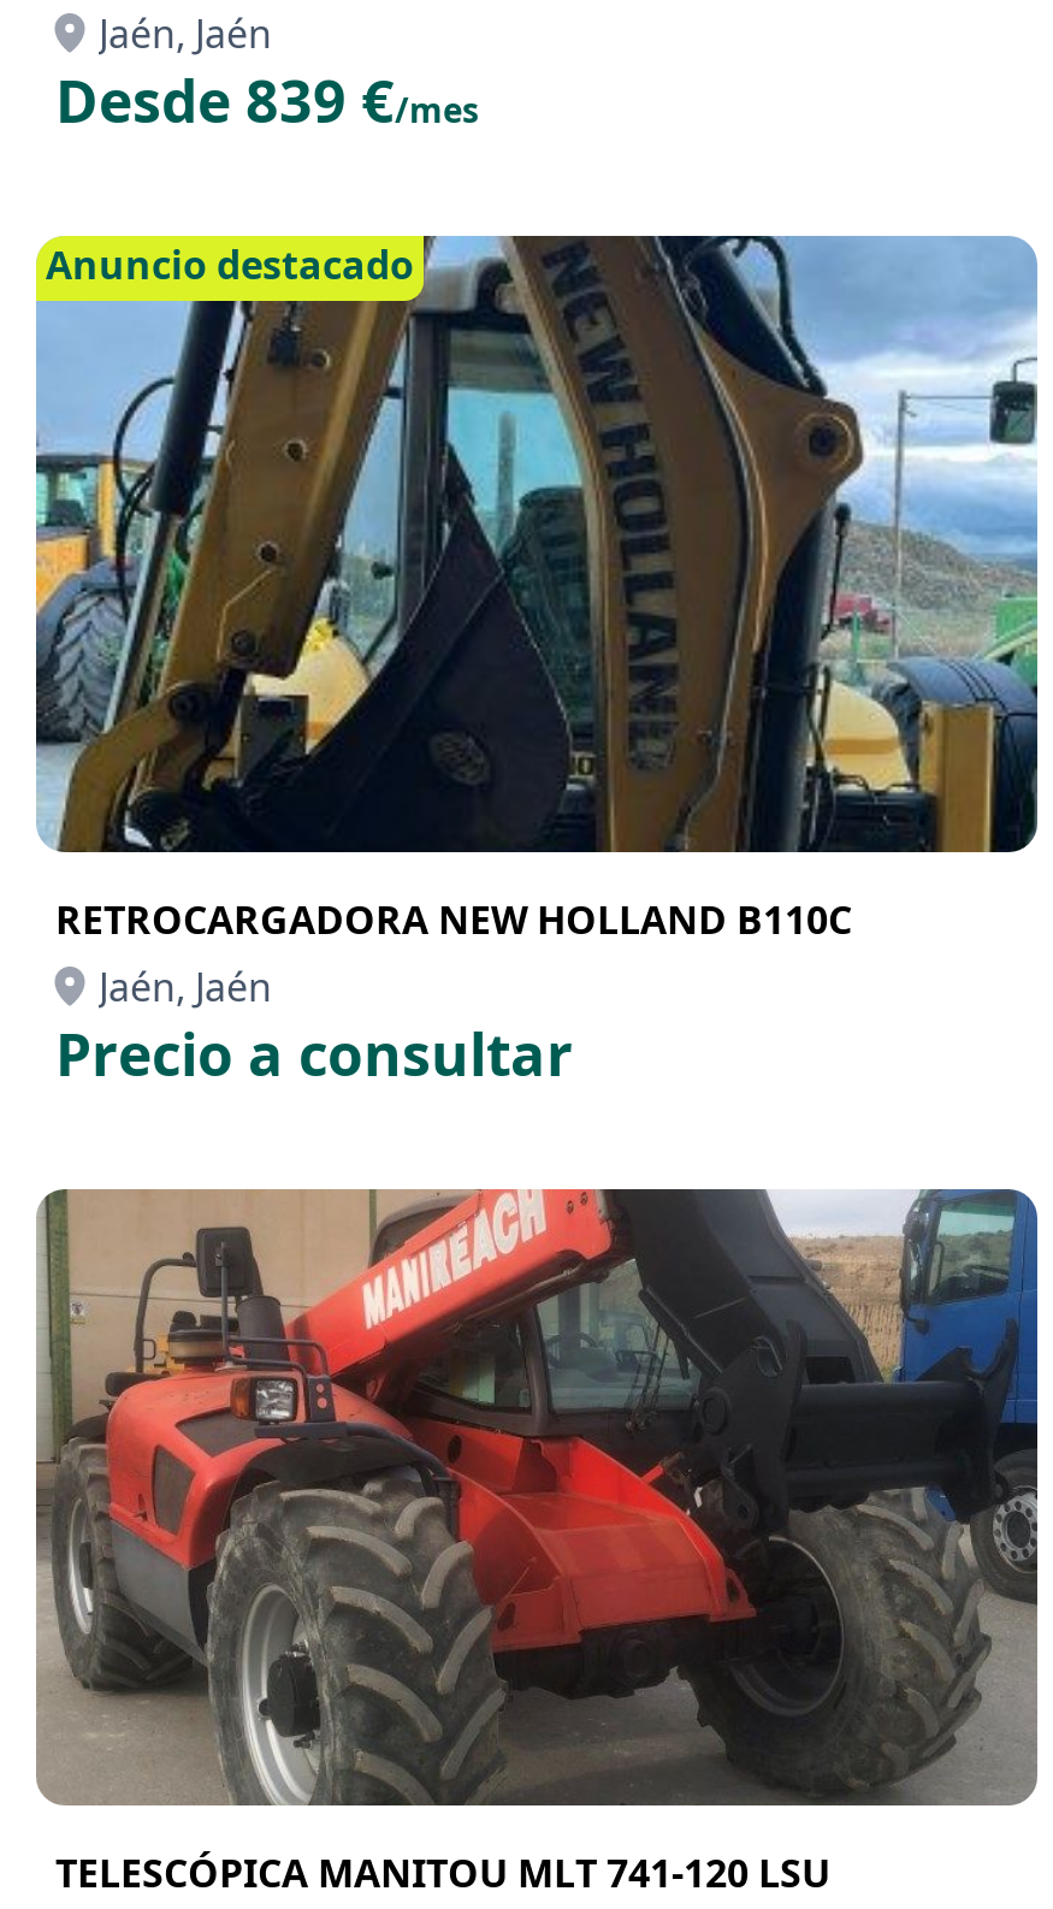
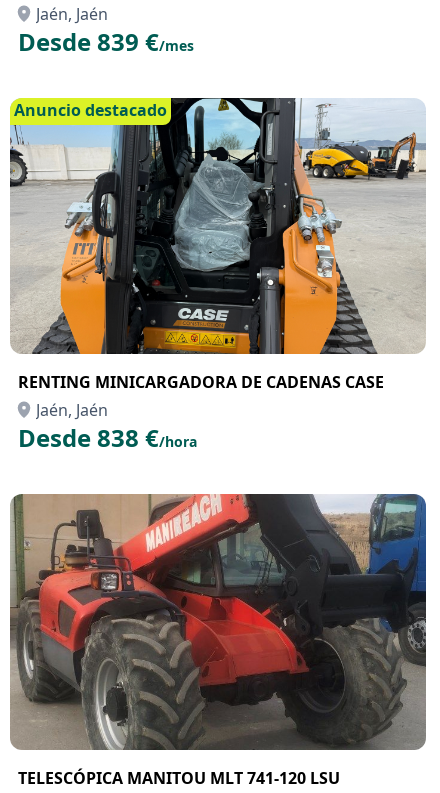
[34,234,1037,946] [image] | RETROCARGADORA NEW HOLLAND B110C -> [9,97,426,393] [image] | RENTING MINICARGADORA DE CADENAS CASE
[55,1013,573,1093] Precio a consultar -> [18,421,197,454] Desde 838 €/hora

